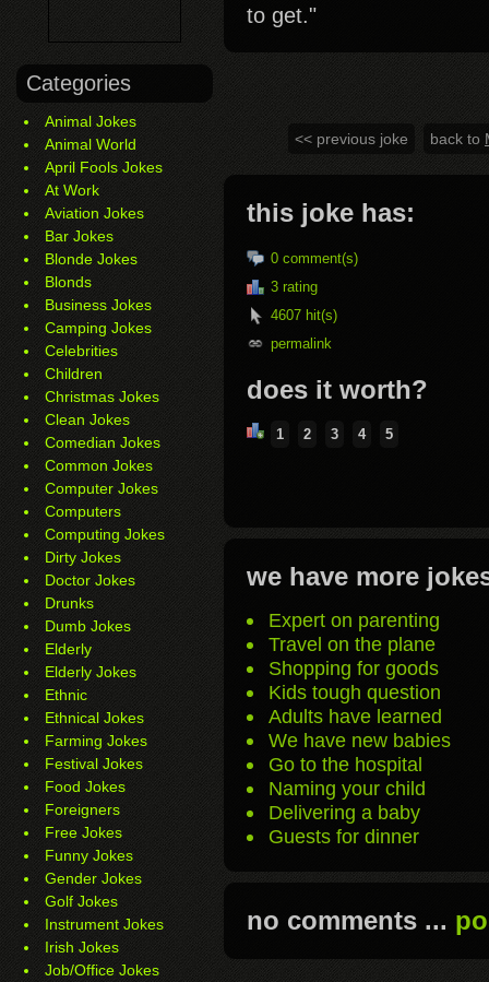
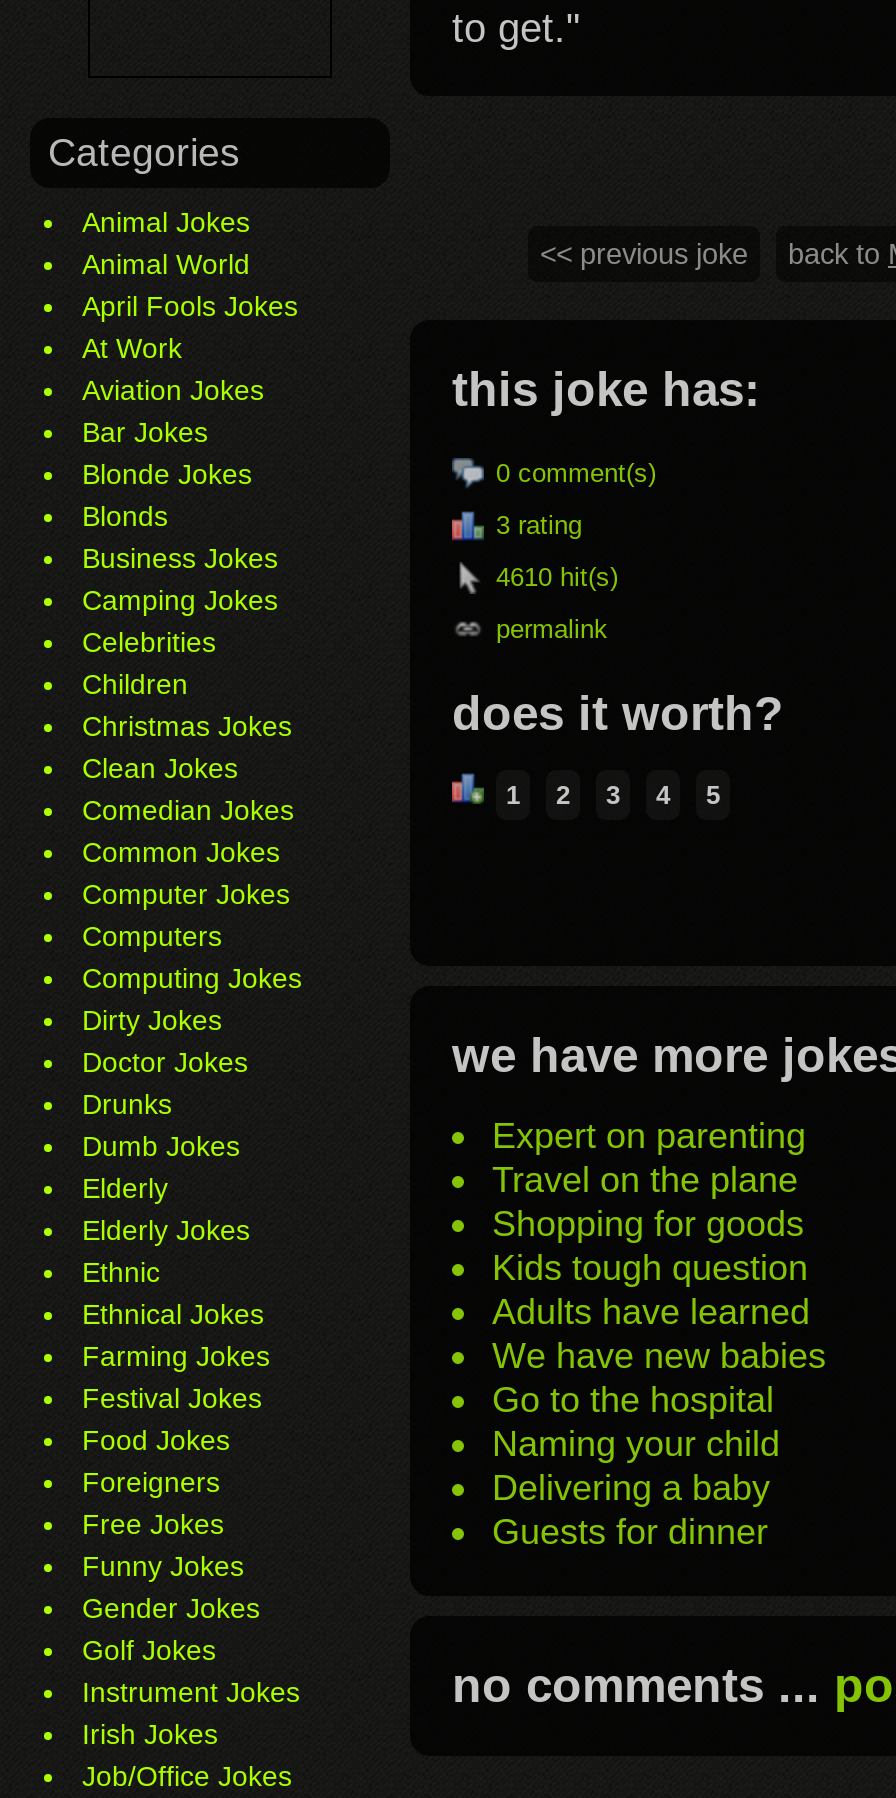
[271,307,337,323] 4607 hit(s) -> [496,562,618,592] 4610 hit(s)

